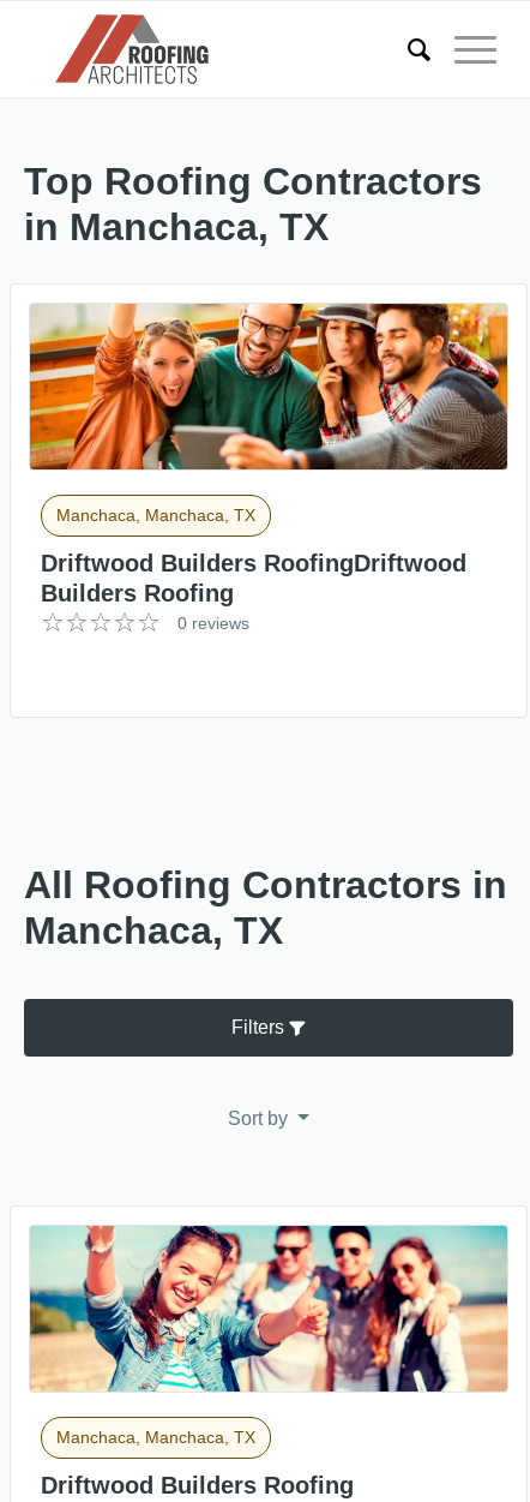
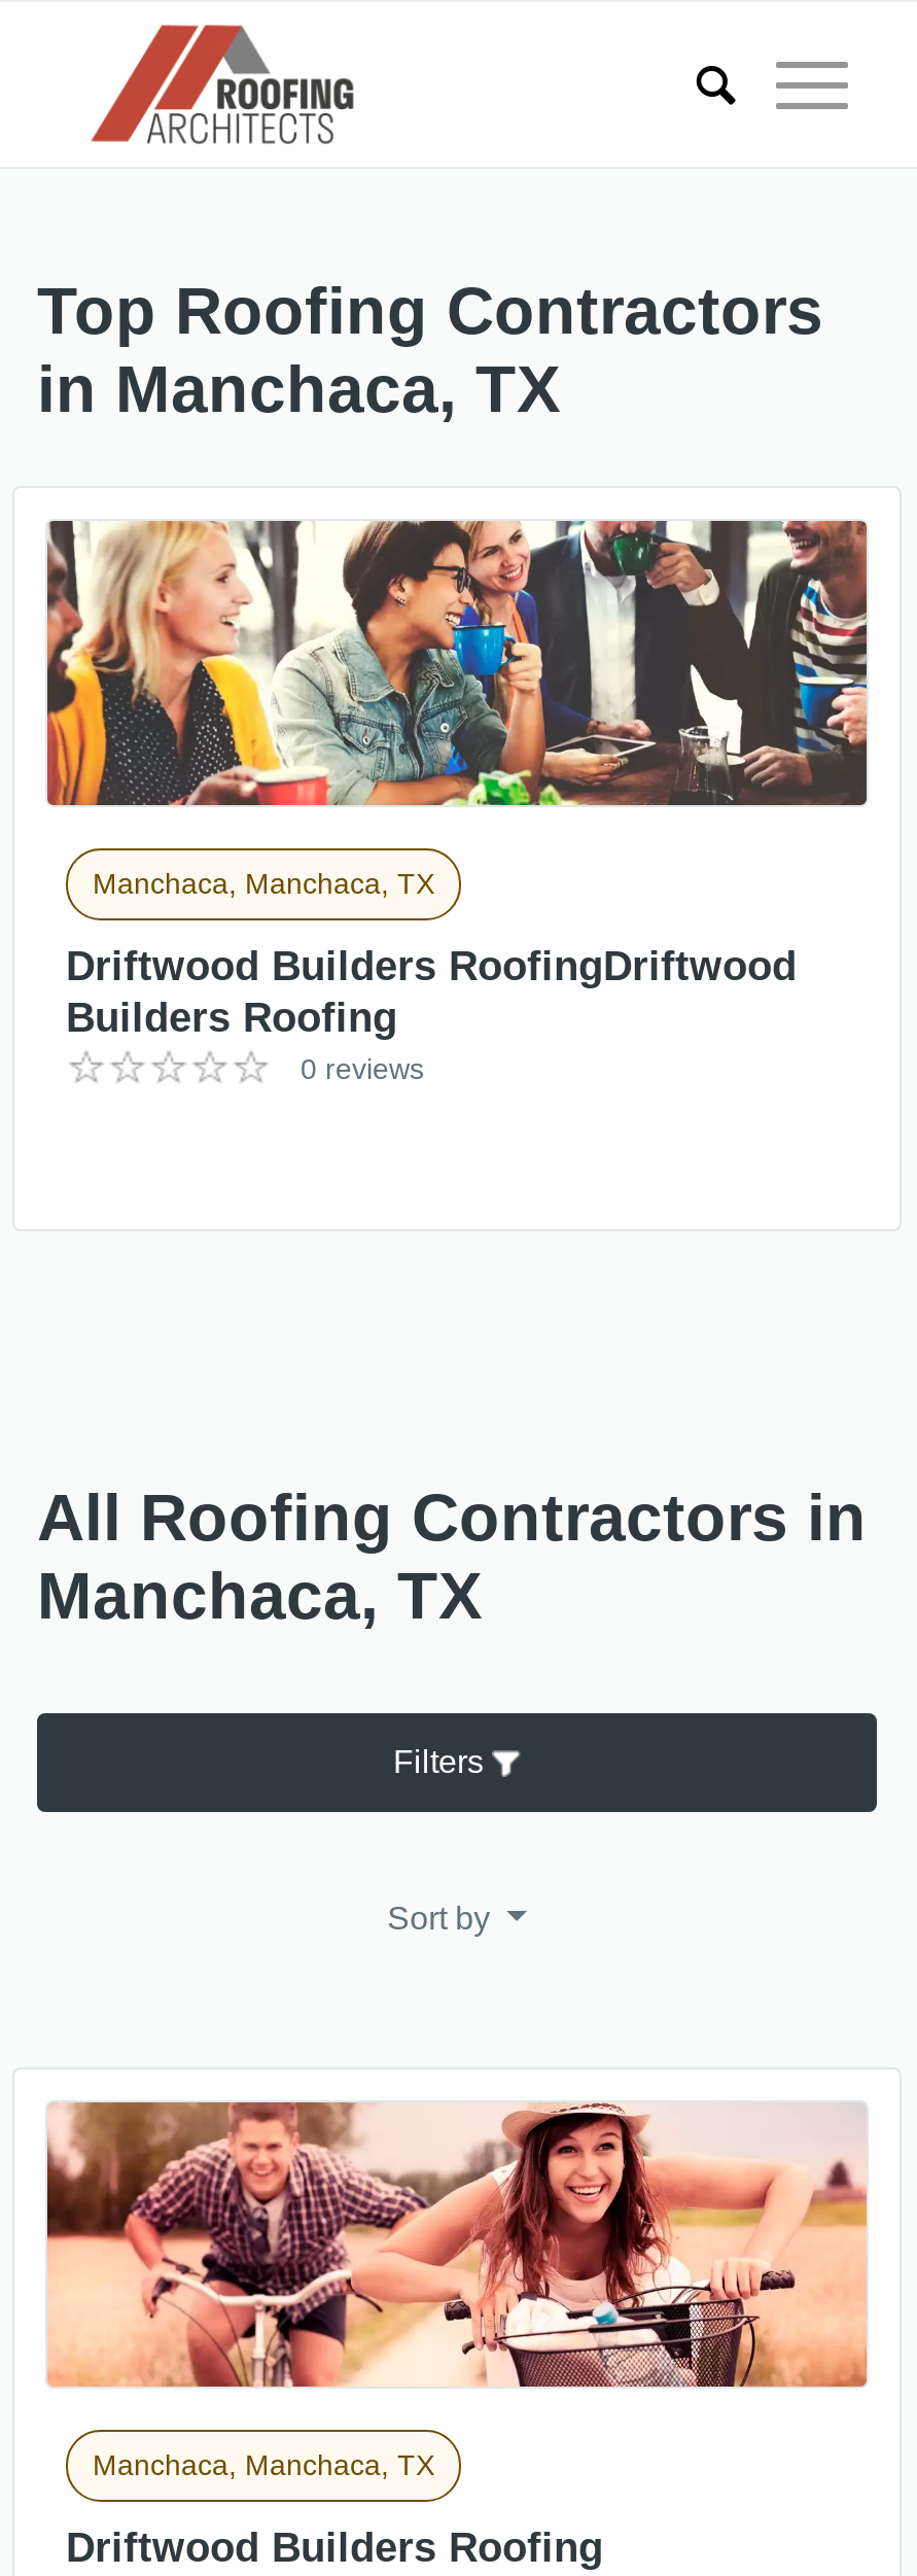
[29,303,508,471] [image] -> [45,519,869,807] [image]
[29,1225,508,1393] [image] -> [45,2100,869,2389] [image]

